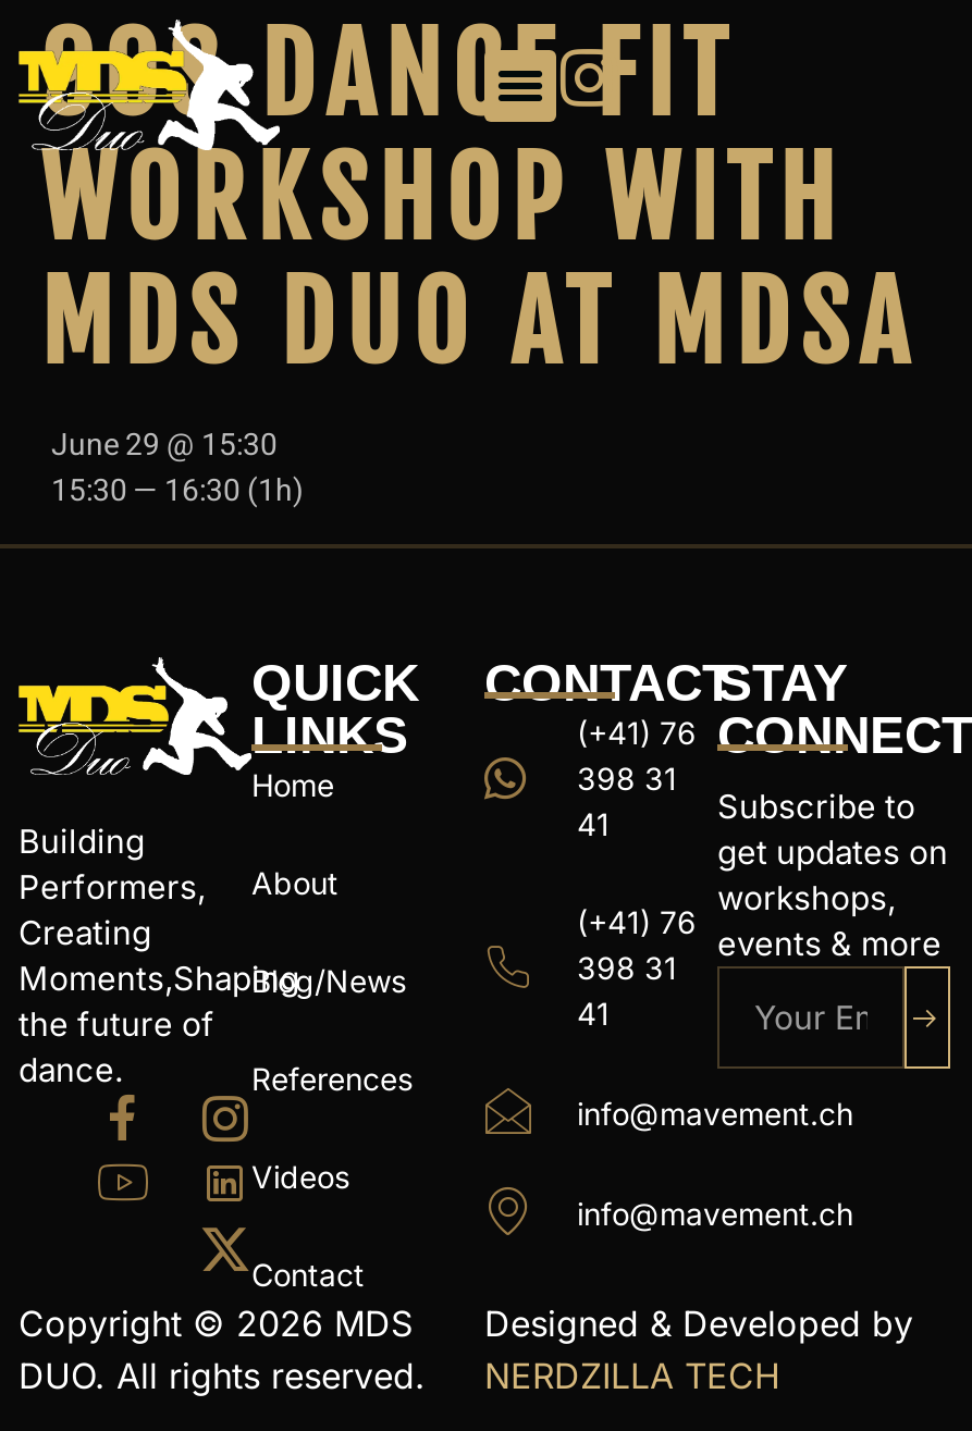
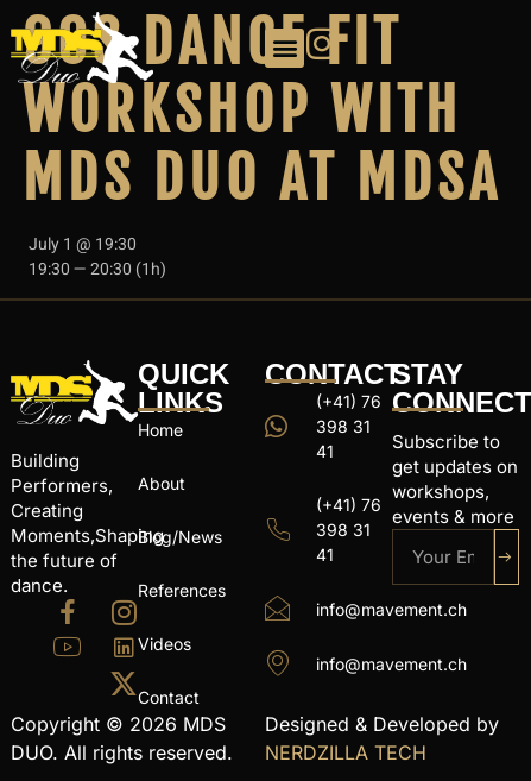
[51,422,304,514] June 29 @ 15:30 | 15:30 — 16:30 (1h) -> [29,232,166,282] July 1 @ 19:30 | 19:30 — 20:30 (1h)

